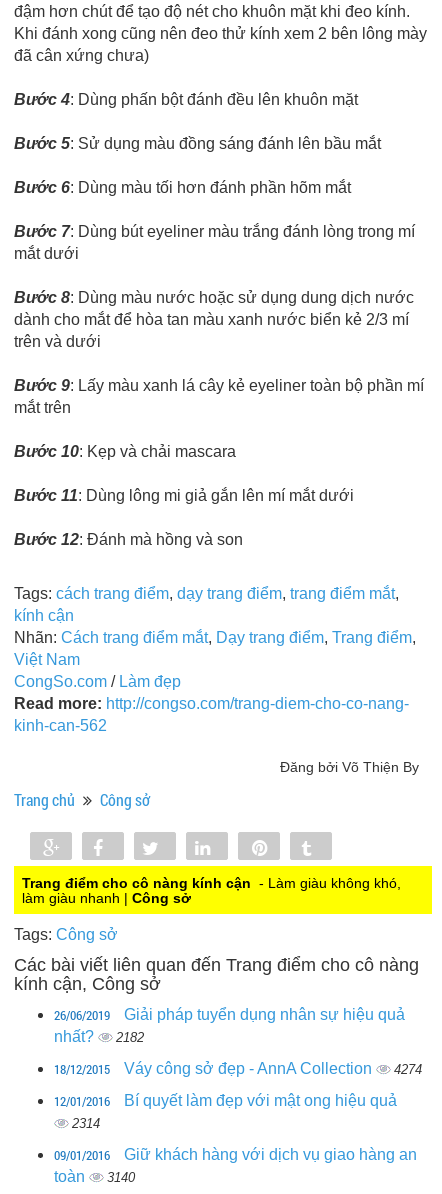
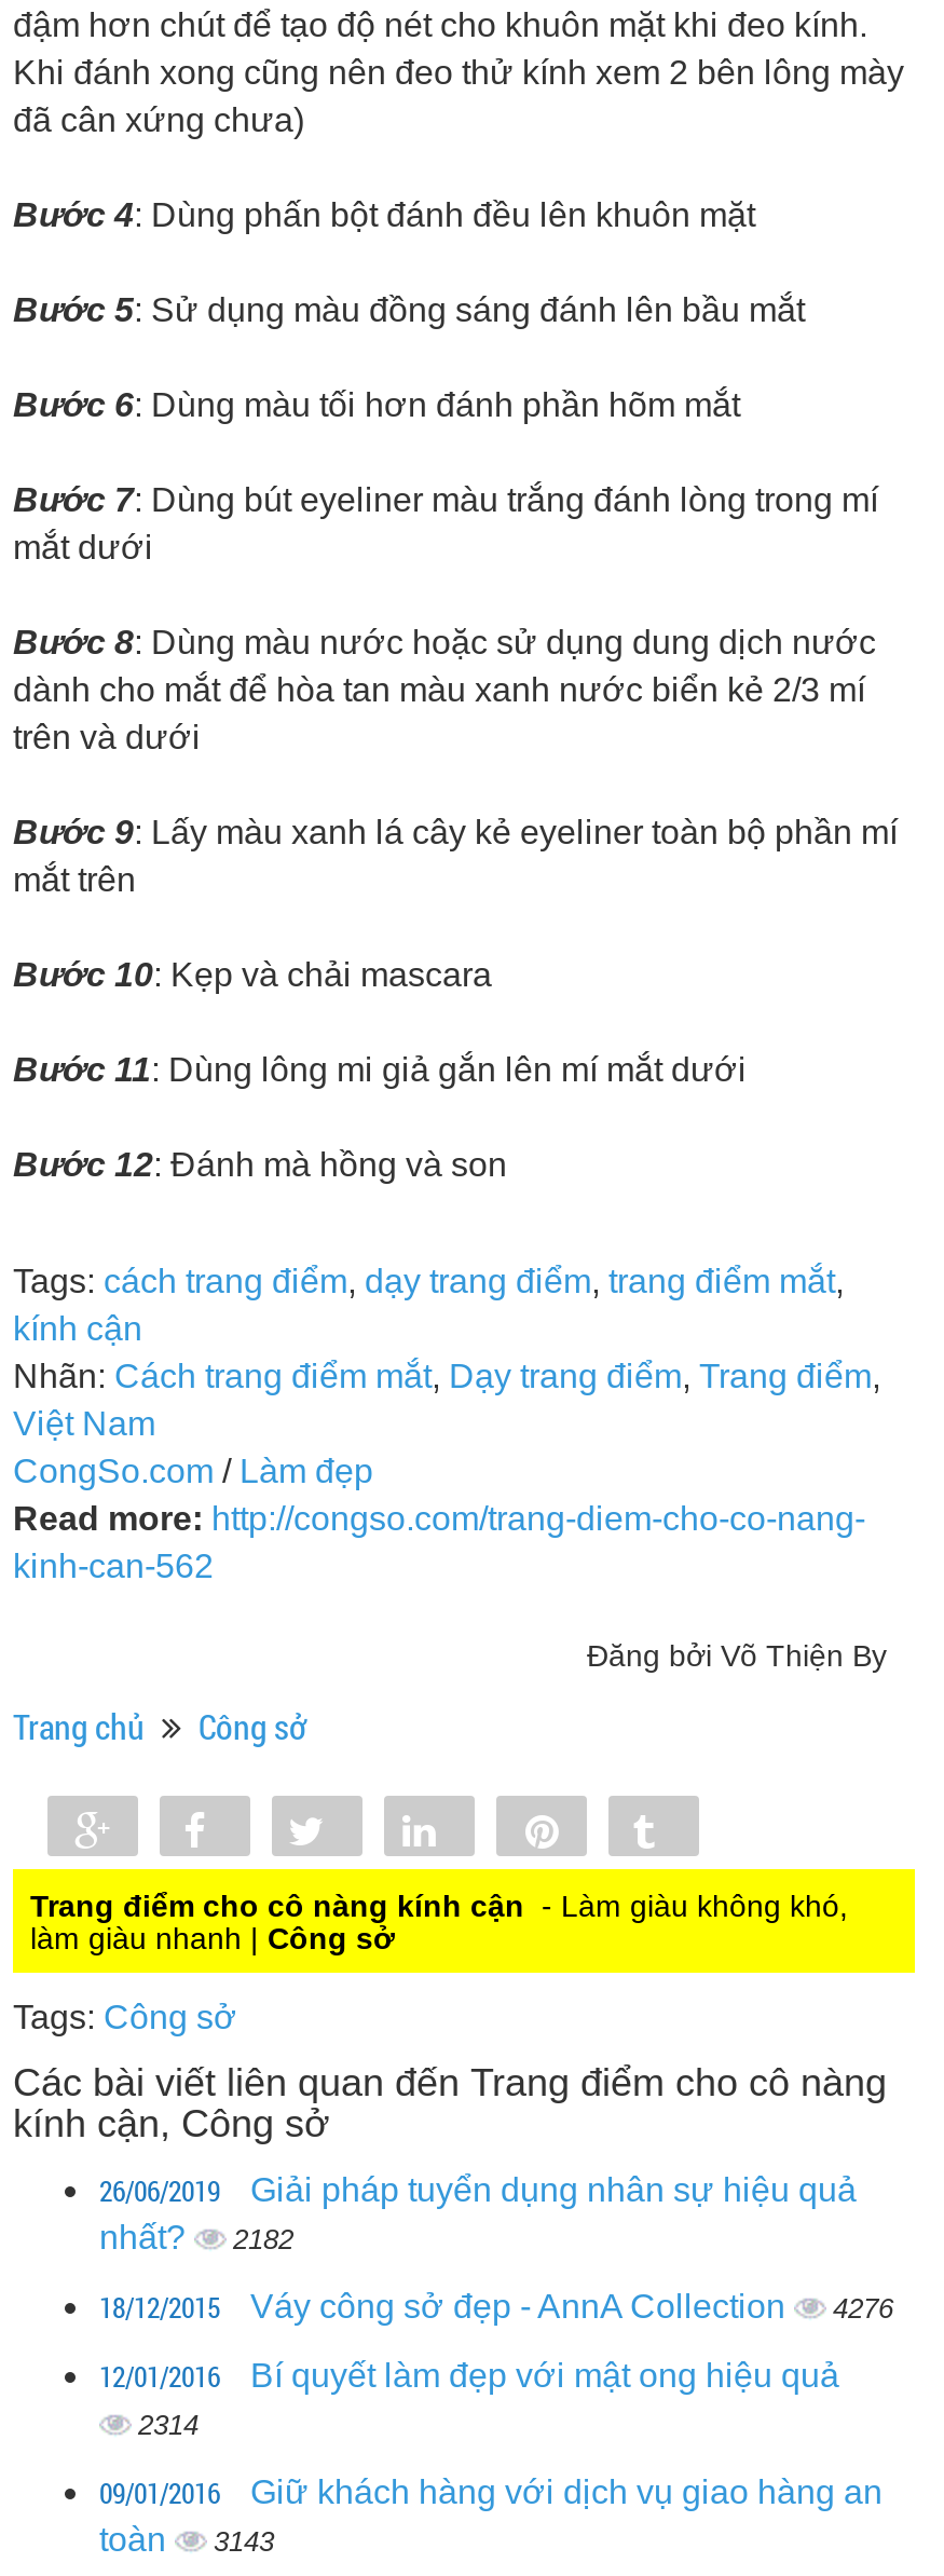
[54,1059,422,1077] 18/12/2015 Váy công sở đẹp - AnnA Collection 4274 -> [99,2287,893,2326] 18/12/2015 Váy công sở đẹp - AnnA Collection 4276
[54,1167,135,1184] toàn 3140 -> [99,2520,274,2557] toàn 3143

